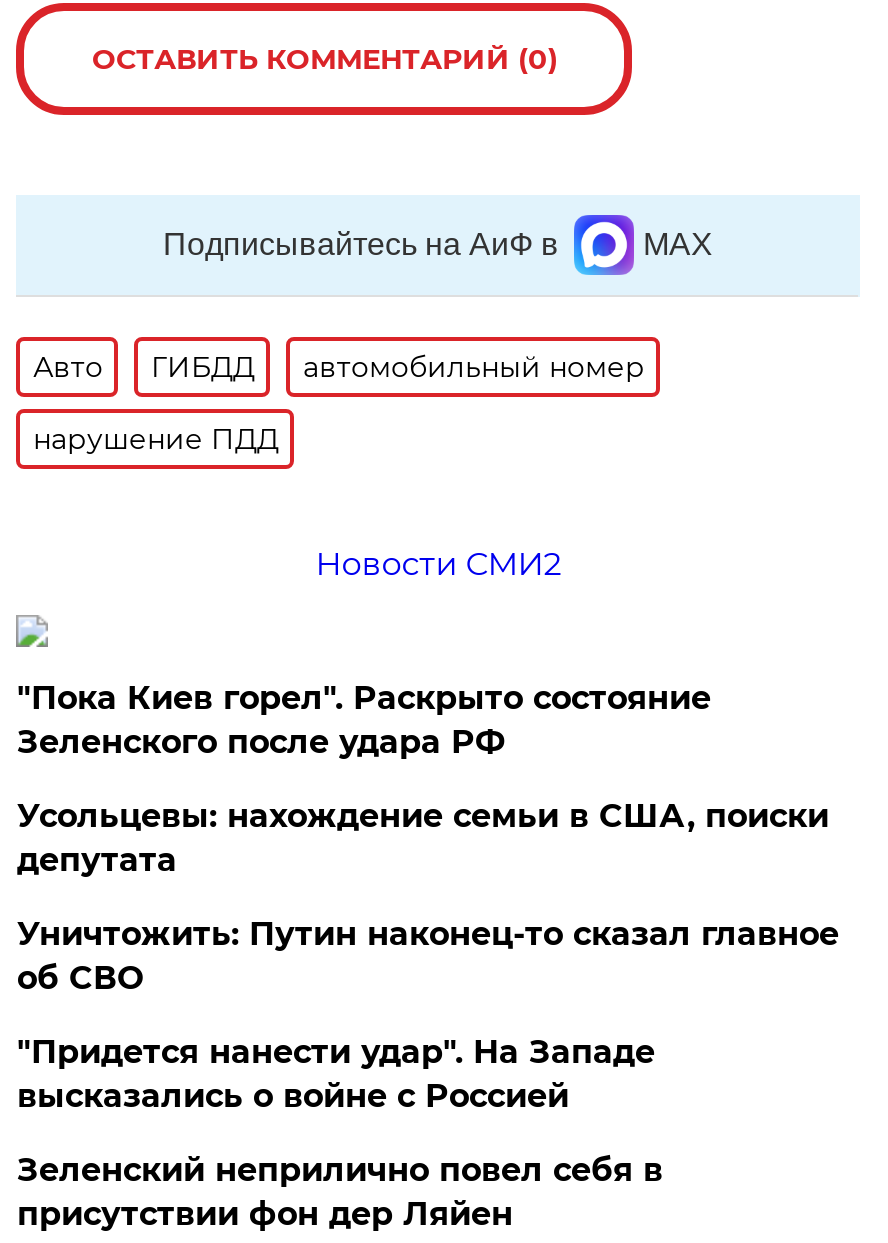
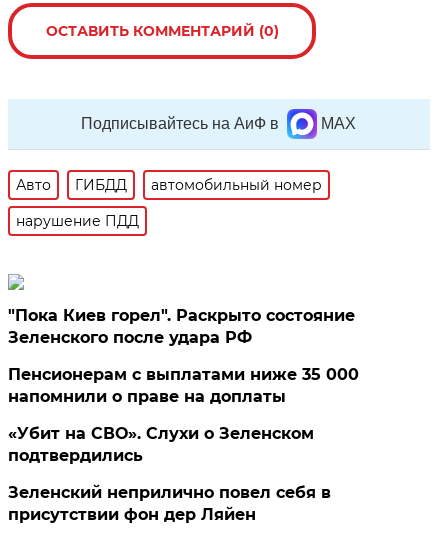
[315,545,561,583] Новости СМИ2 -> none
[17,797,839,1115] Усольцевы: нахождение семьи в США, поиски | депутата | Уничтожить: Путин наконец-то сказал главное | об СВО | "Придется нанести удар". На Западе | высказались о войне с Россией -> [8,365,359,465] Пенсионерам с выплатами ниже 35 000 | напомнили о праве на доплаты | «Убит на СВО». Слухи о Зеленском | подтвердились

